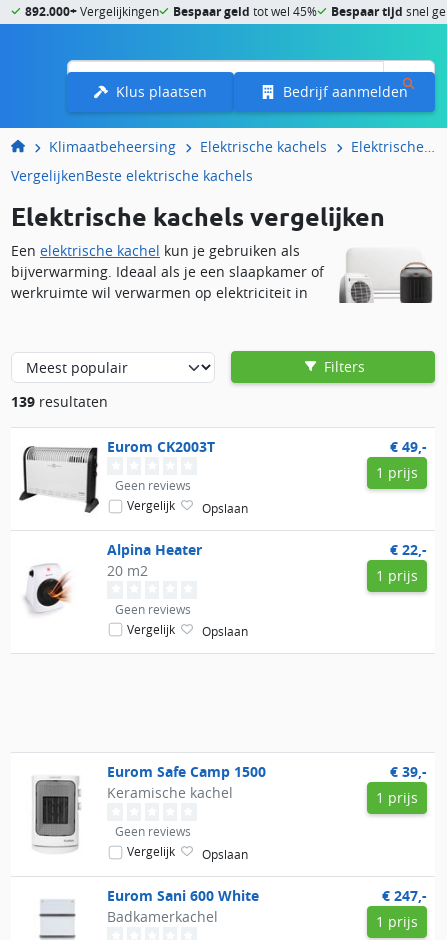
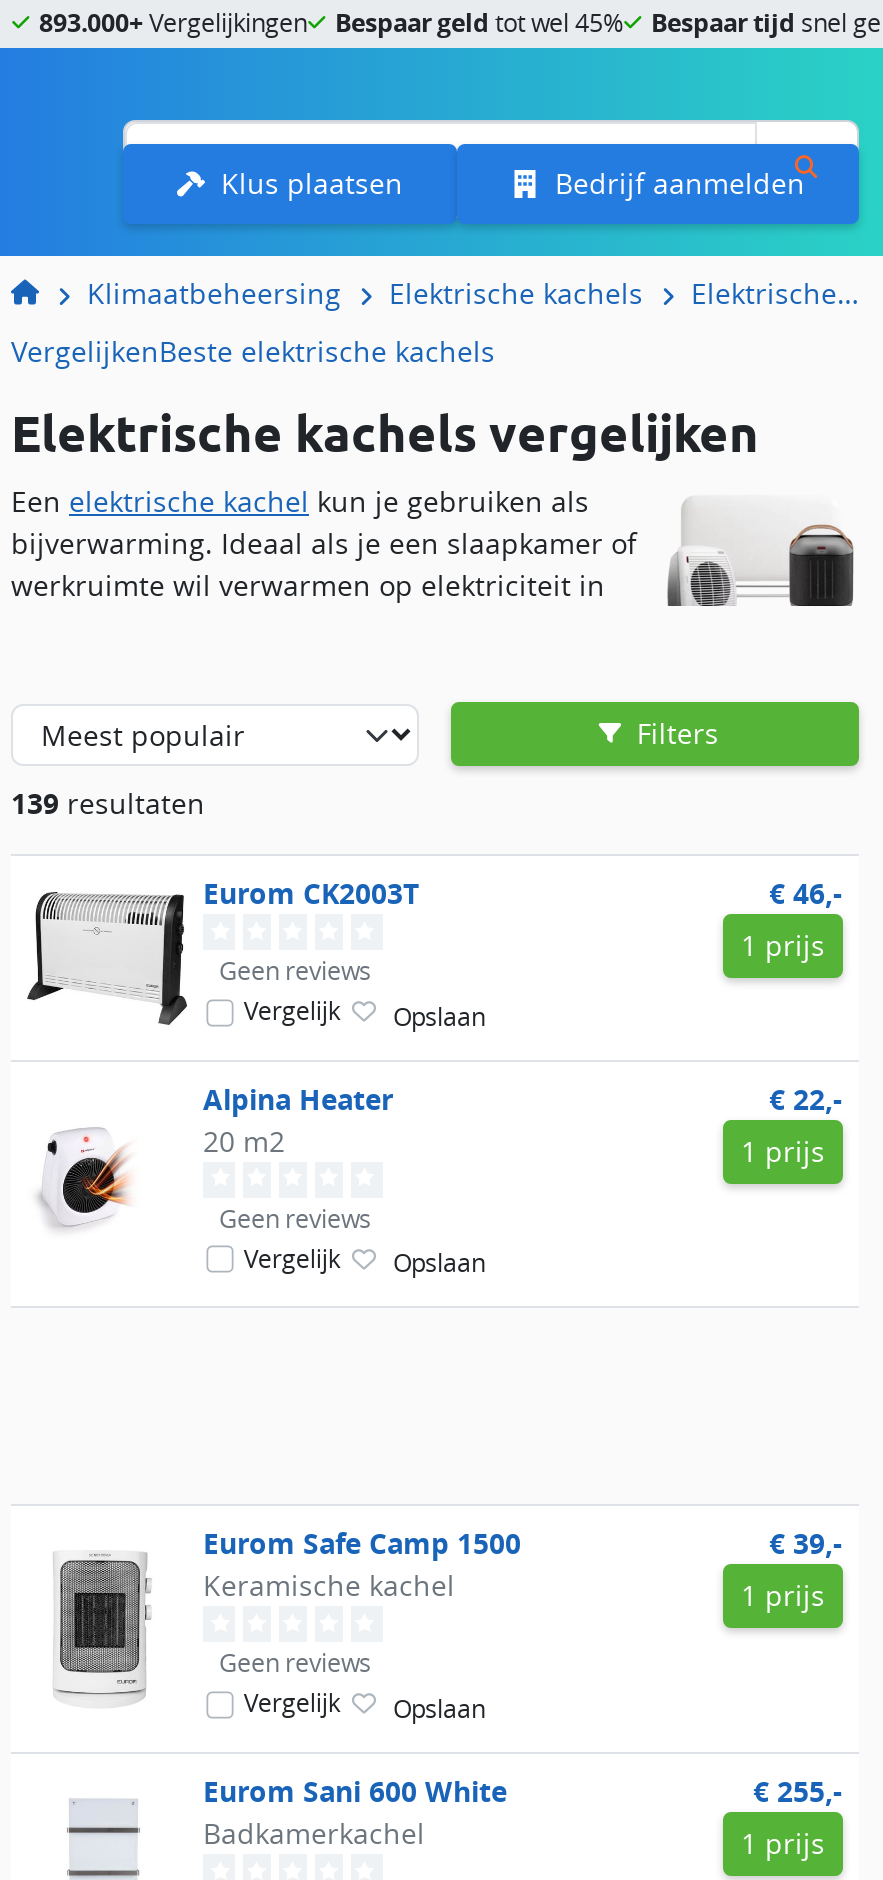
[25,3,159,20] 892.000+ Vergelijkingen -> [39,6,307,40] 893.000+ Vergelijkingen
[390,437,427,456] € 49,- -> [769,874,843,912] € 46,-
[382,886,427,905] € 247,- -> [753,1772,843,1810] € 255,-

